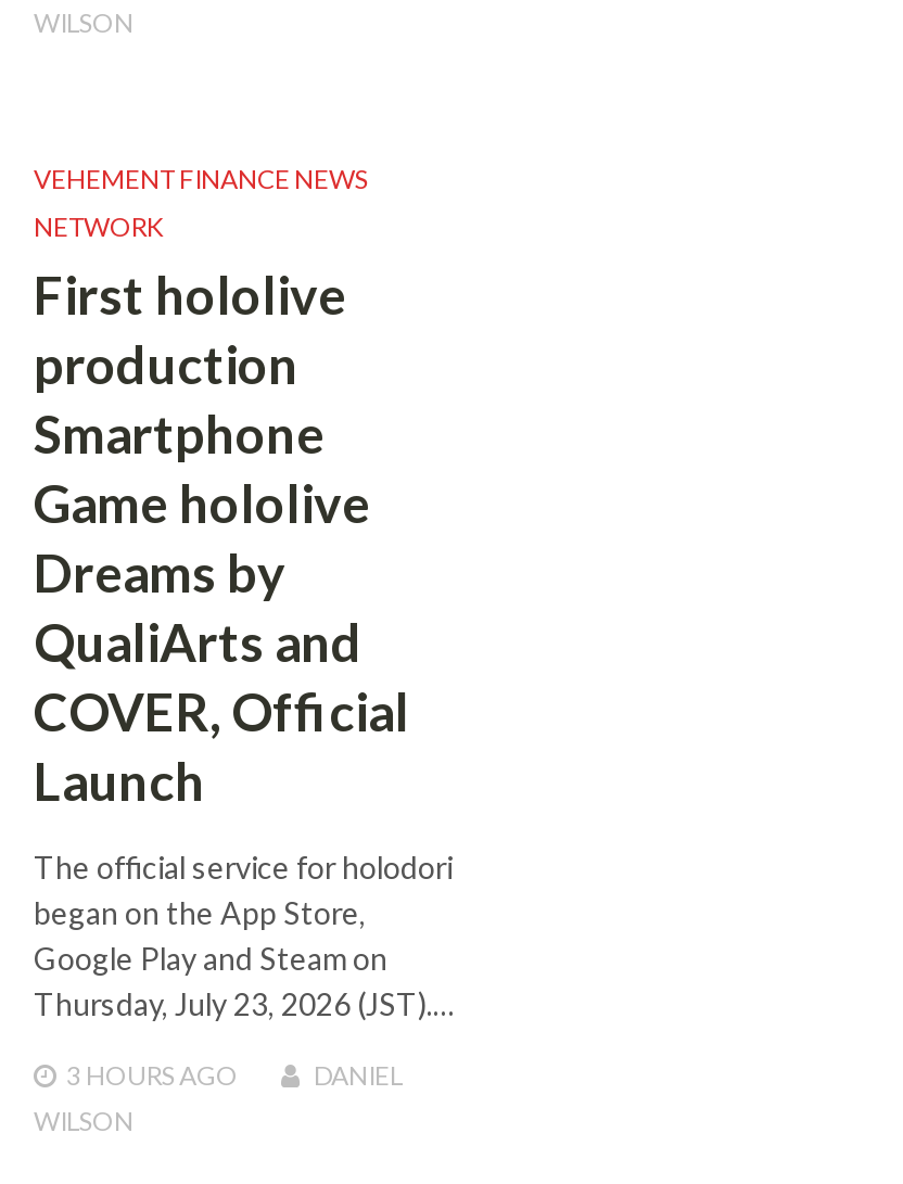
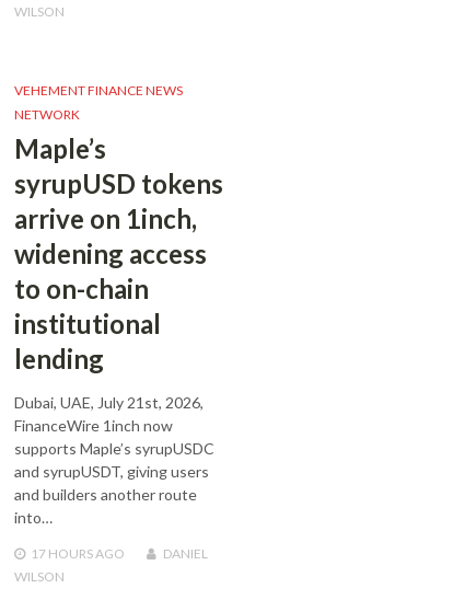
[34,263,409,812] First hololive | production | Smartphone | Game hololive | Dreams by | QualiArts and | COVER, Official | Launch -> [14,133,223,375] Maple’s | syrupUSD tokens | arrive on 1inch, | widening access | to on-chain | institutional | lending
[34,849,455,1023] The official service for holodori | began on the App Store, | Google Play and Steam on | Thursday, July 23, 2026 (JST).… -> [14,393,214,527] Dubai, UAE, July 21st, 2026, | FinanceWire 1inch now | supports Maple’s syrupUSDC | and syrupUSDT, giving users | and builders another route | into…
[66,1060,238,1092] 3 HOURSAGO -> [31,546,125,562] 17 HOURSAGO

